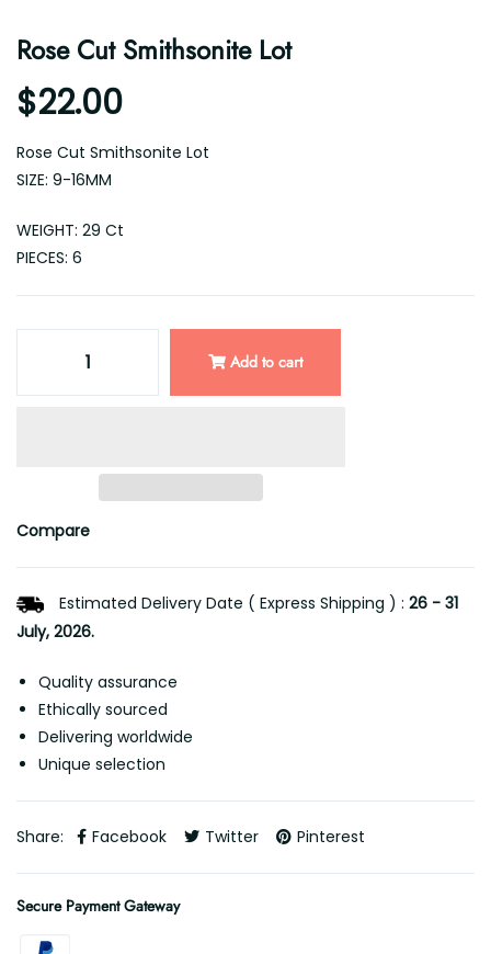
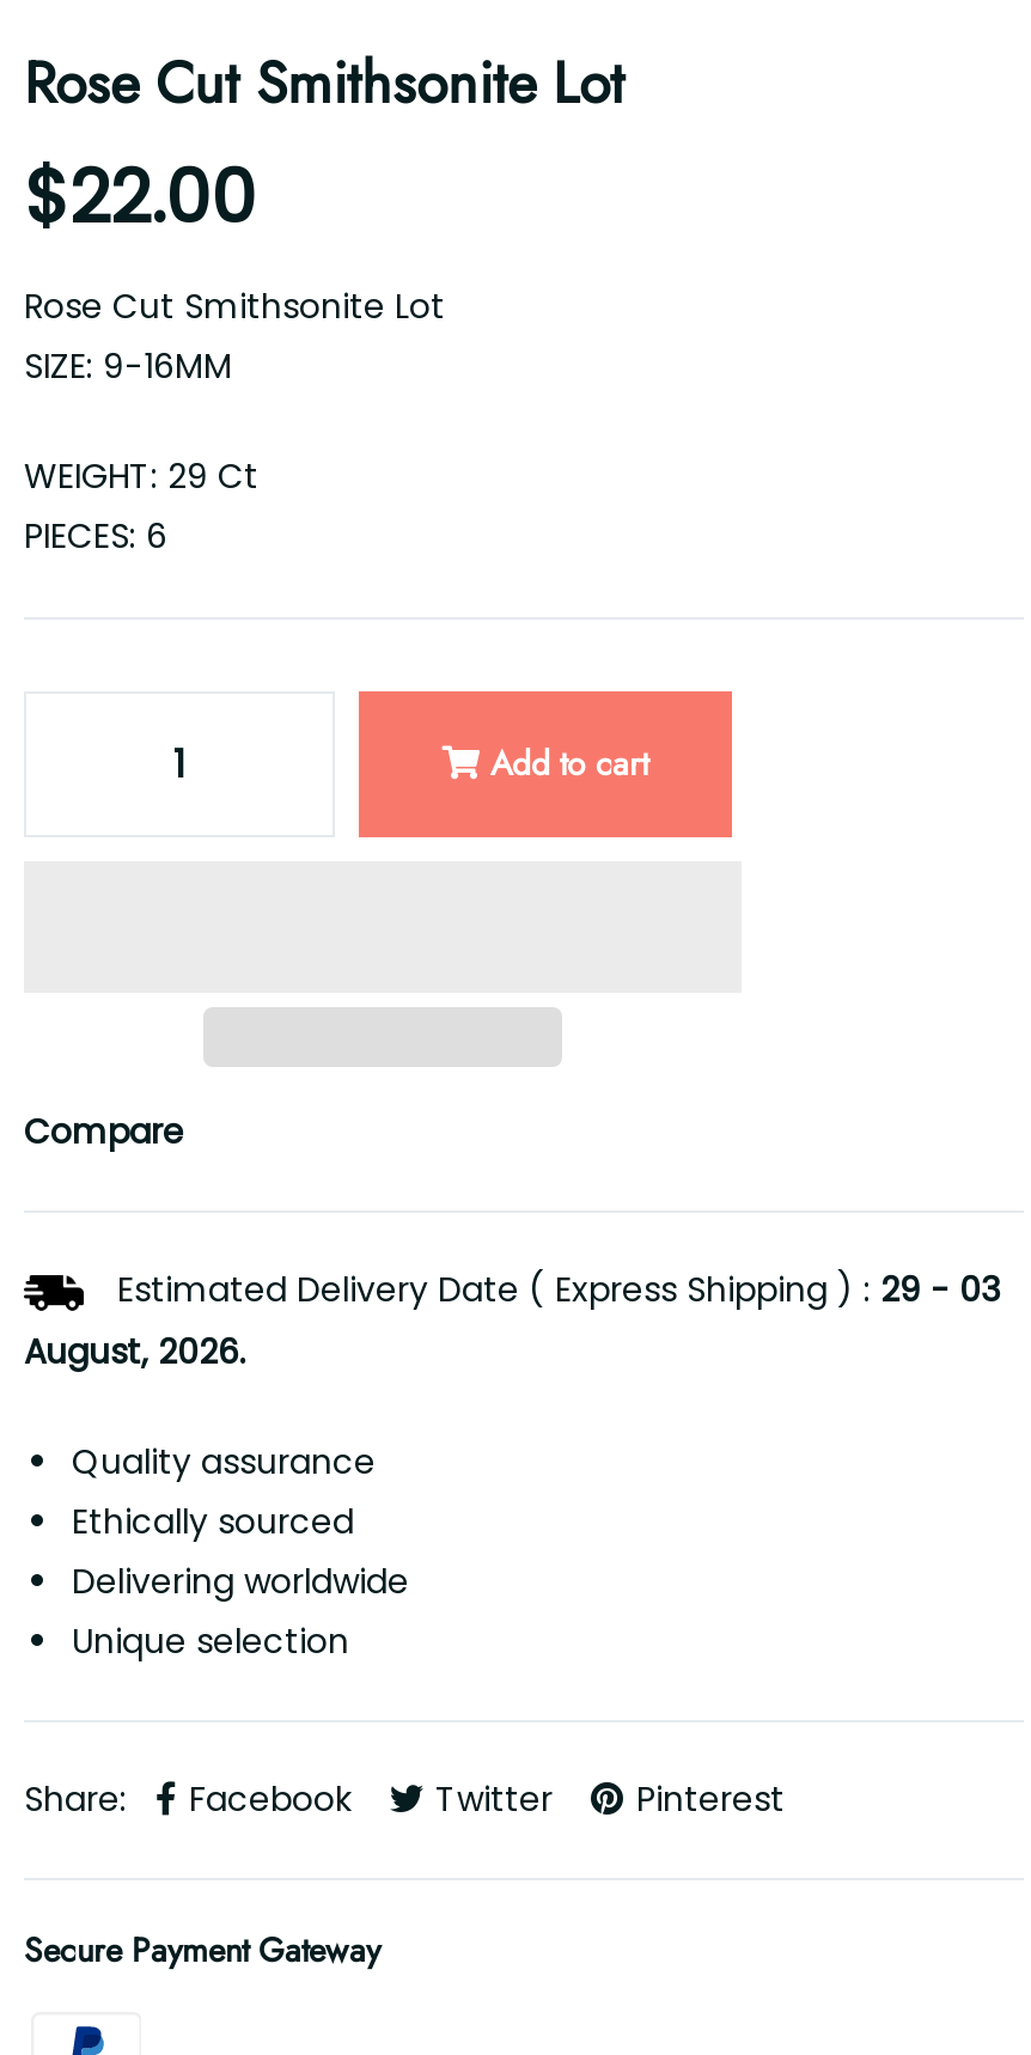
[16,592,458,642] Estimated Delivery Date ( Express Shipping ) : 26 - 31 | July, 2026. -> [24,1266,1000,1375] Estimated Delivery Date ( Express Shipping ) : 29 - 03 | August, 2026.

